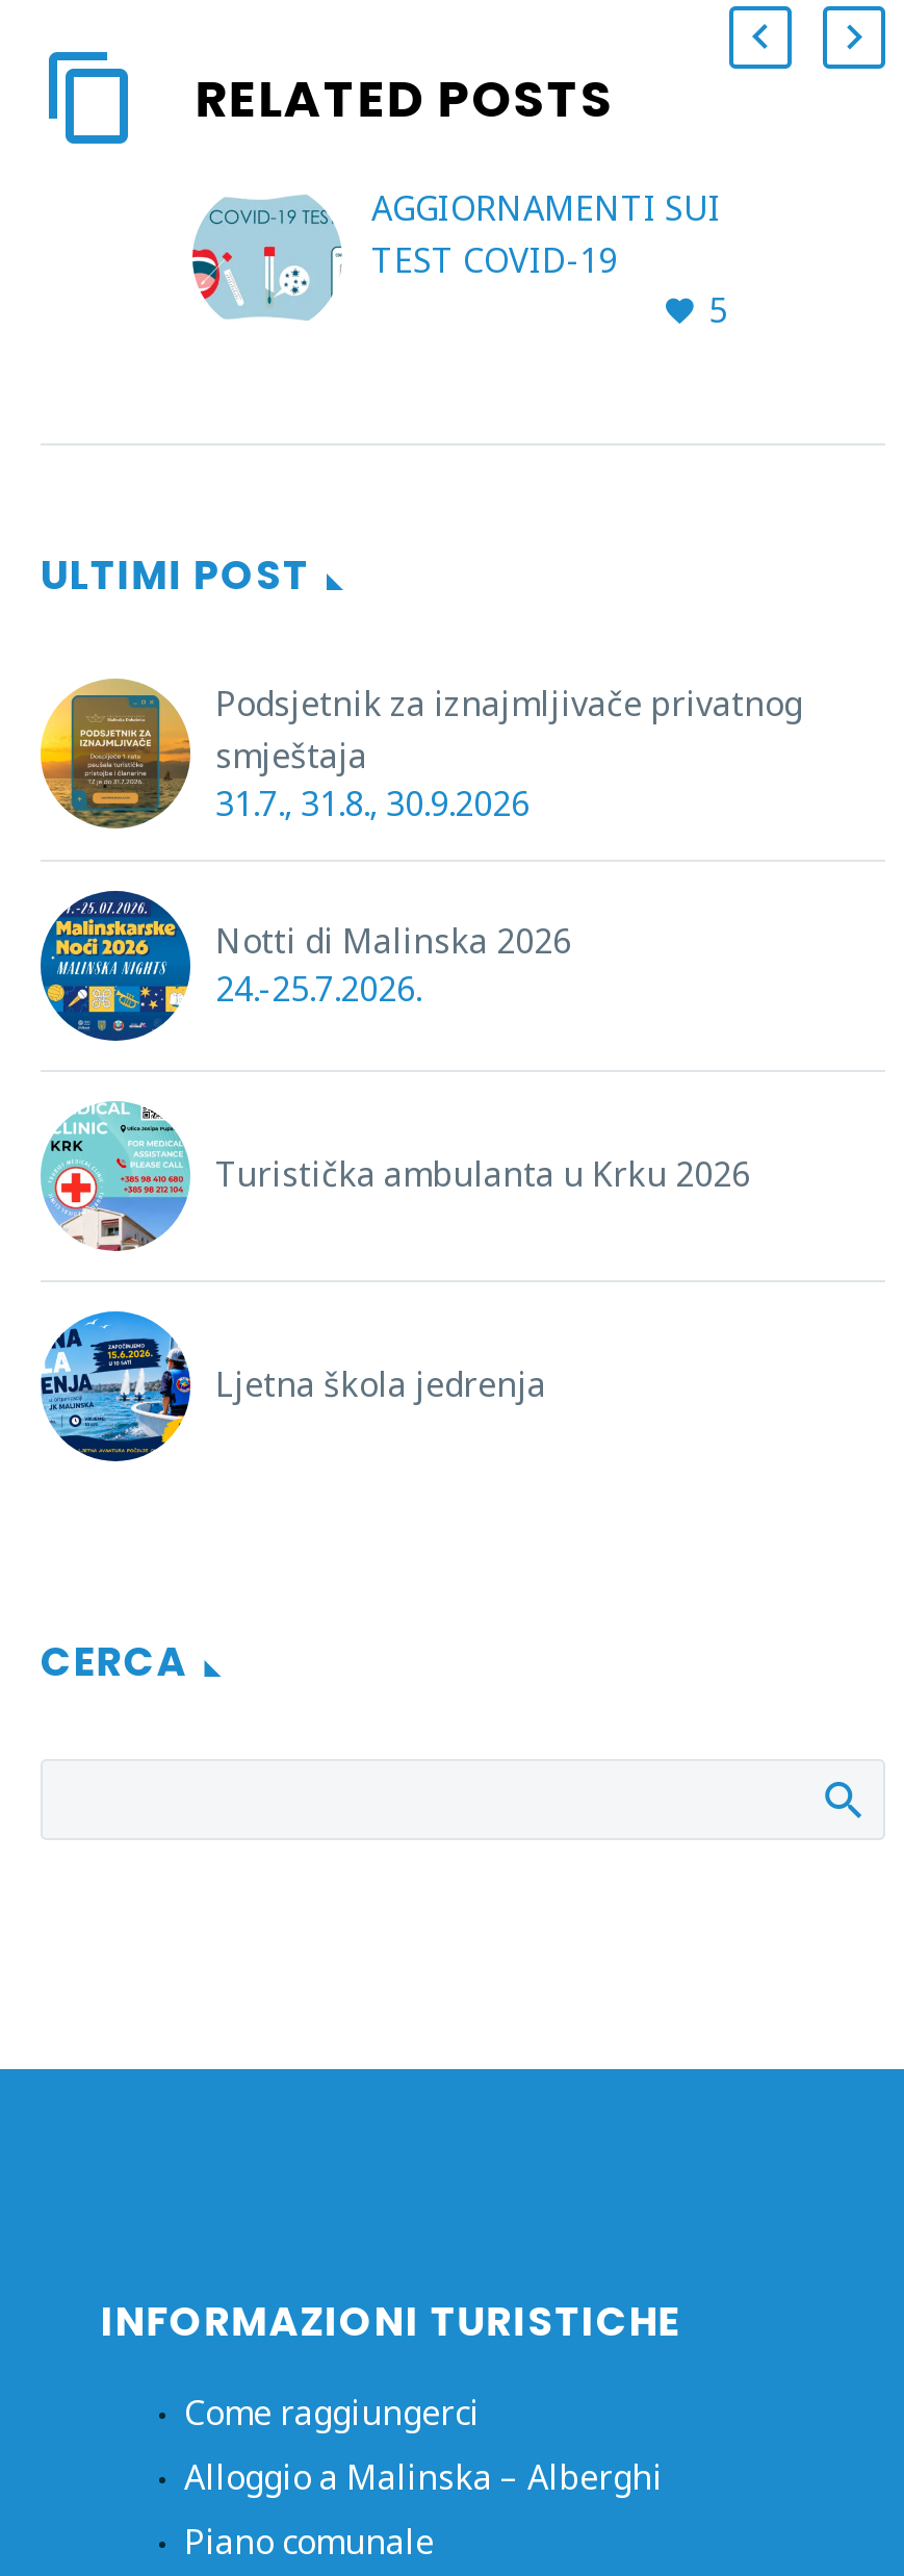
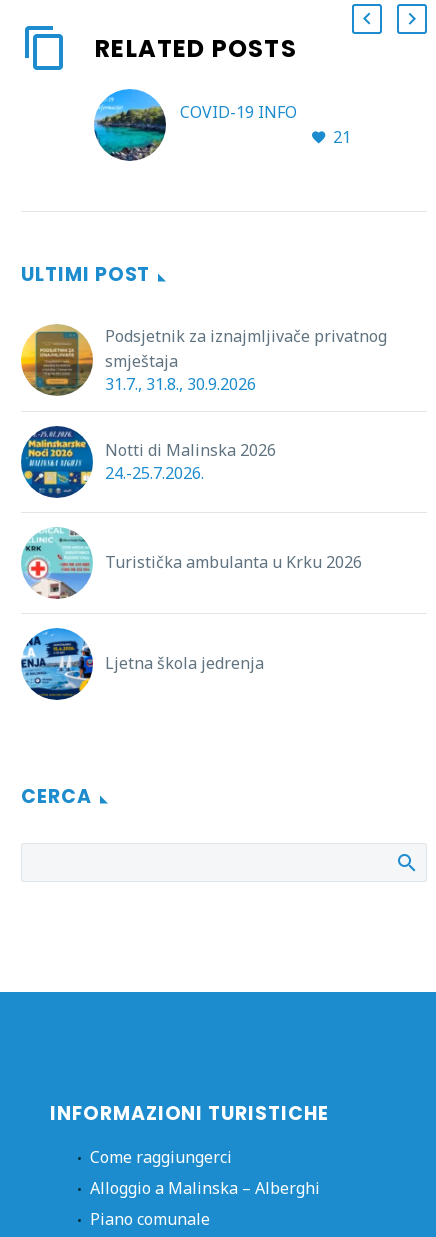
[190,184,727,333] [image] | AGGIORNAMENTI SUI | TEST COVID-19 | 5 -> [94,88,351,162] [image] | COVID-19 INFO | 21

